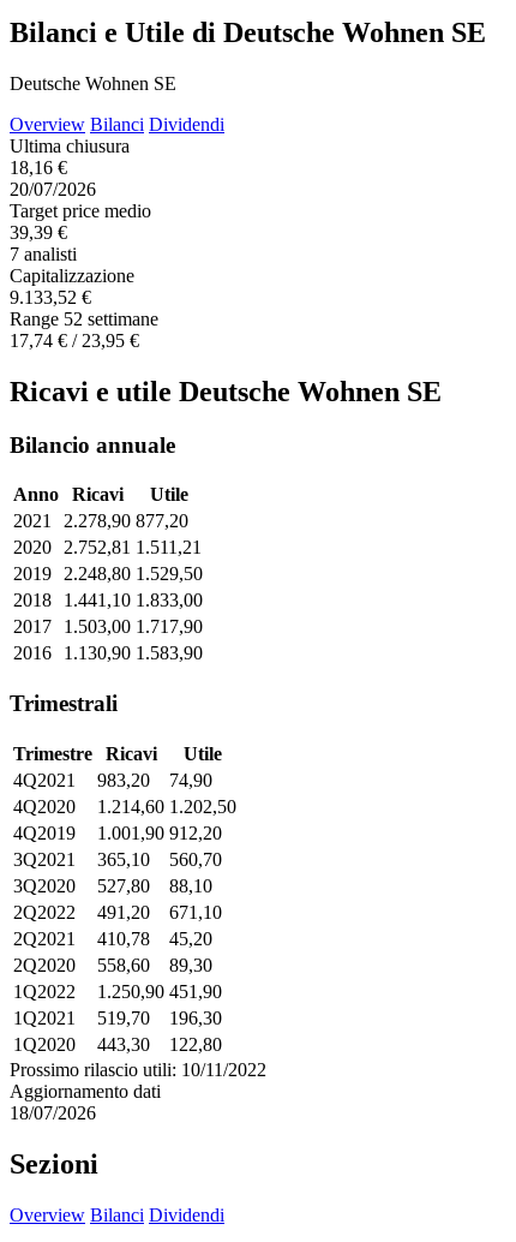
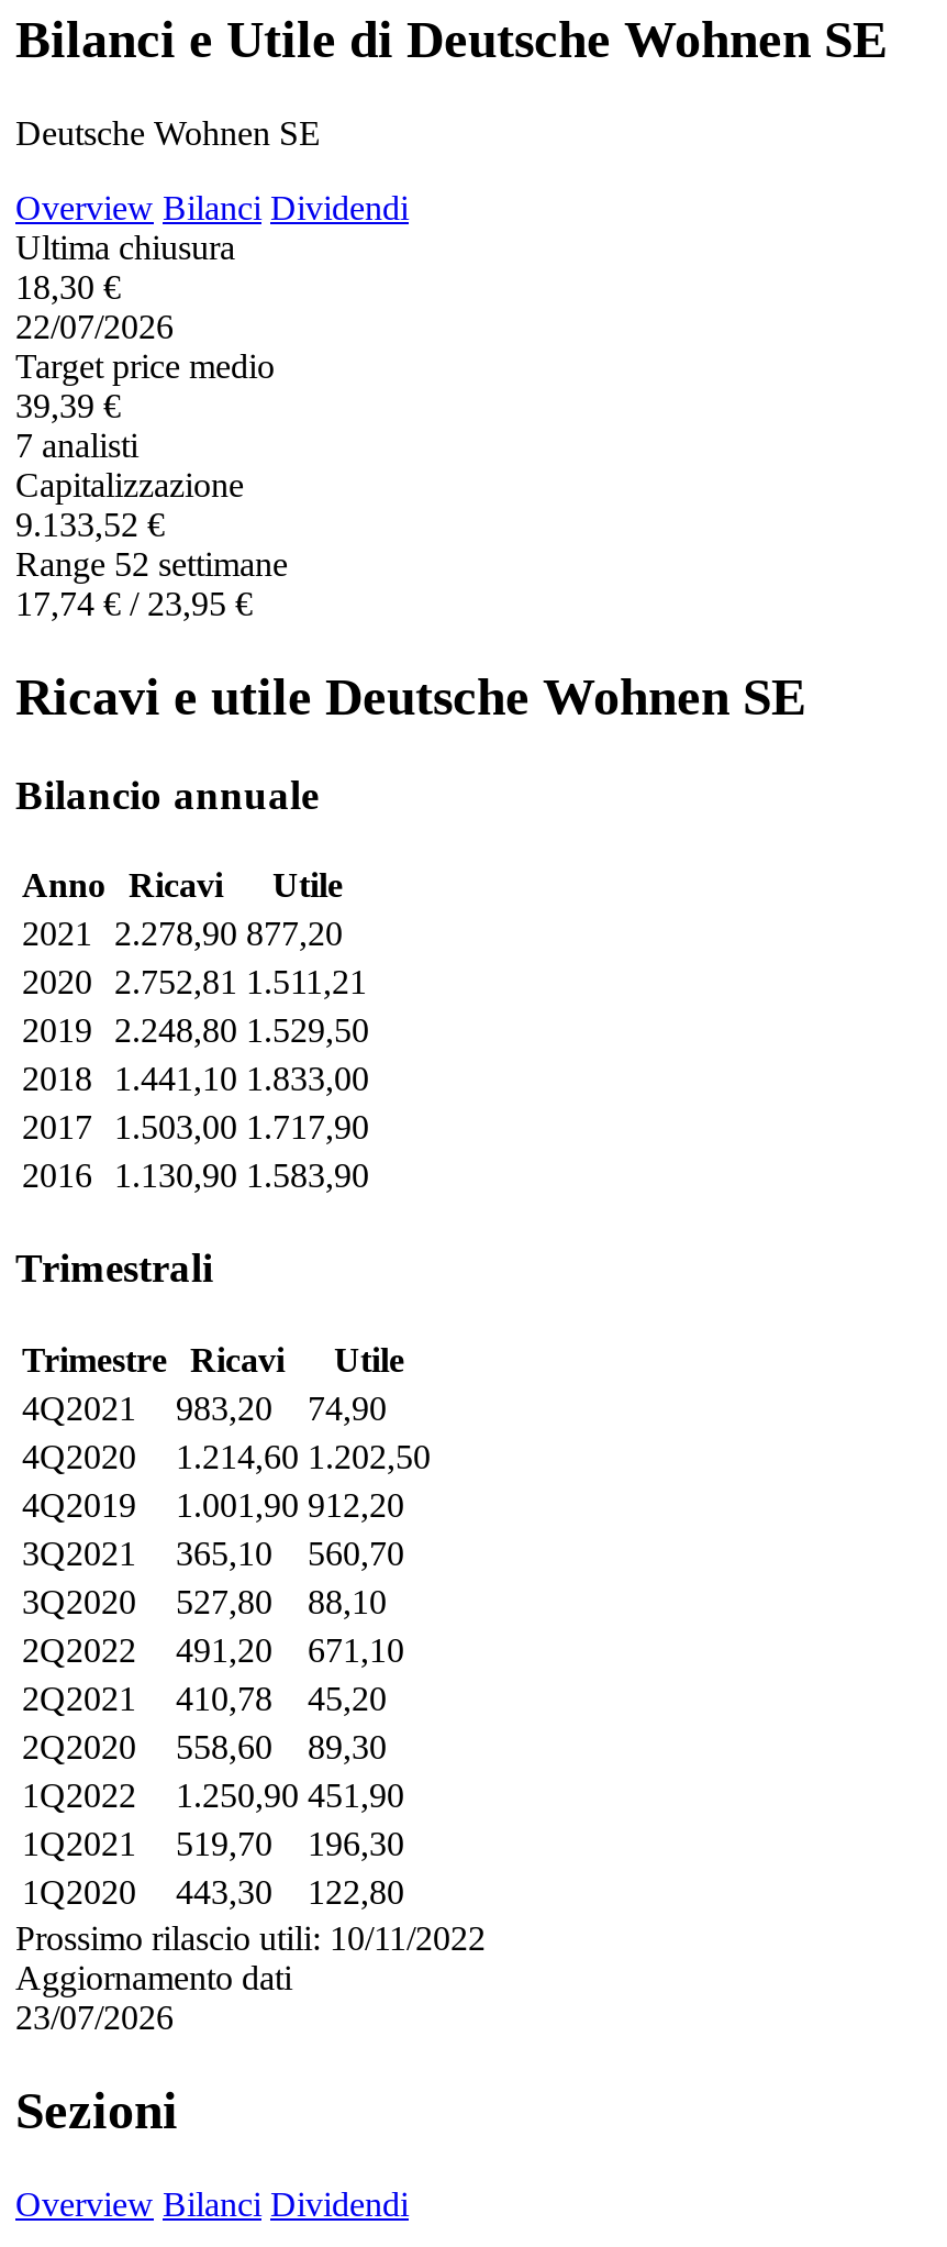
[10,157,67,178] 18,16 € -> [15,268,121,305] 18,30 €
[10,179,96,199] 20/07/2026 -> [15,307,174,345] 22/07/2026
[10,1102,96,1123] 18/07/2026 -> [15,1998,174,2035] 23/07/2026

